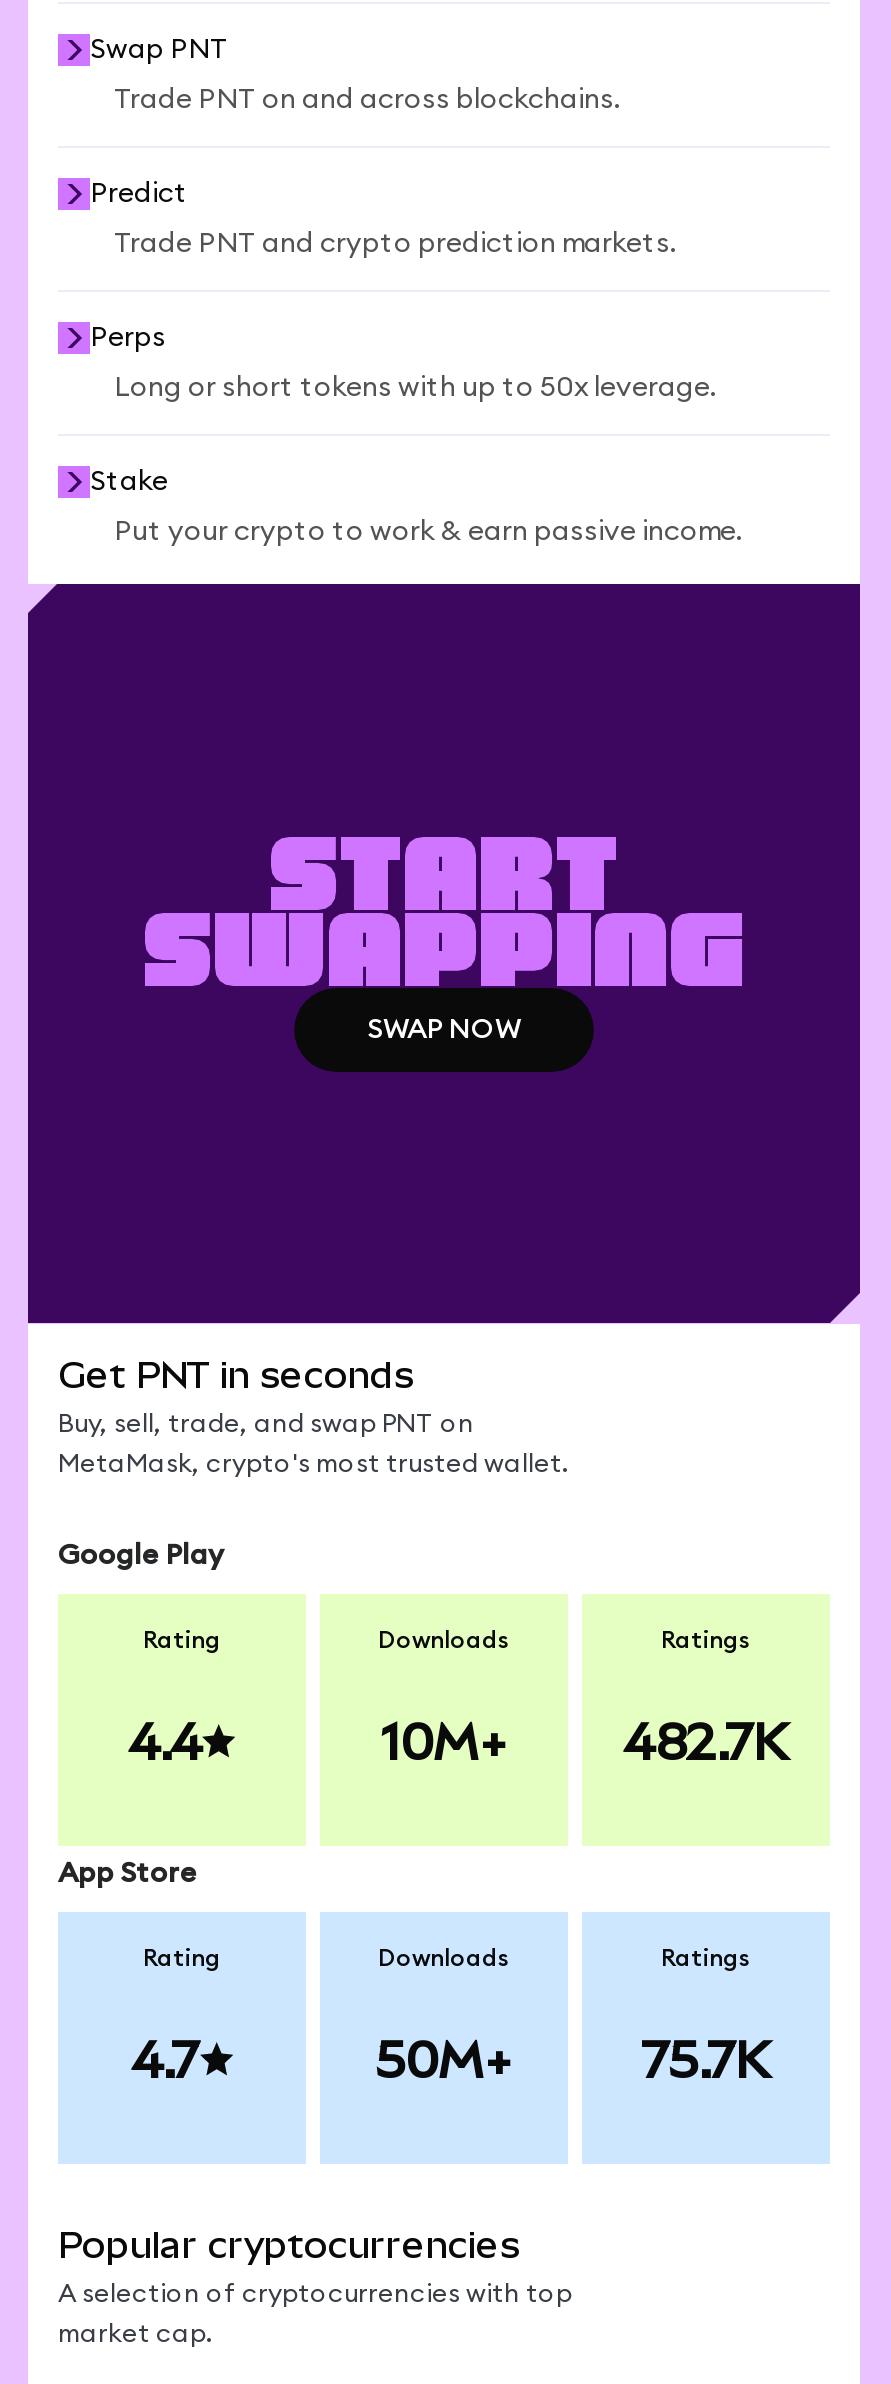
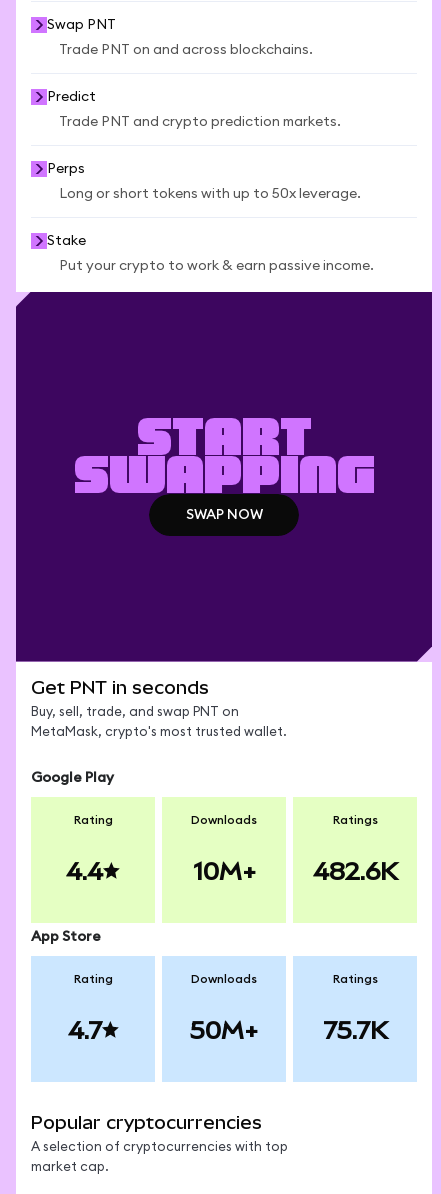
[623,1713,789,1769] 482.7K -> [312,856,397,884] 482.6K

